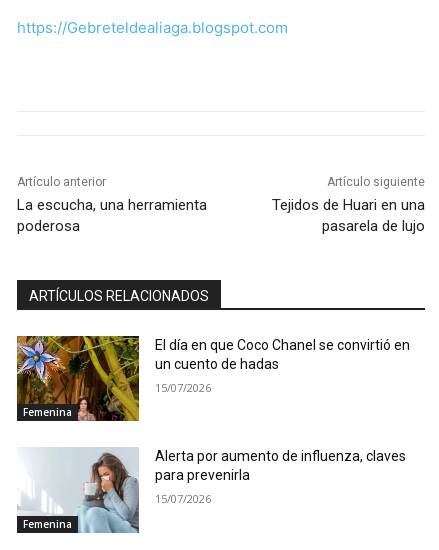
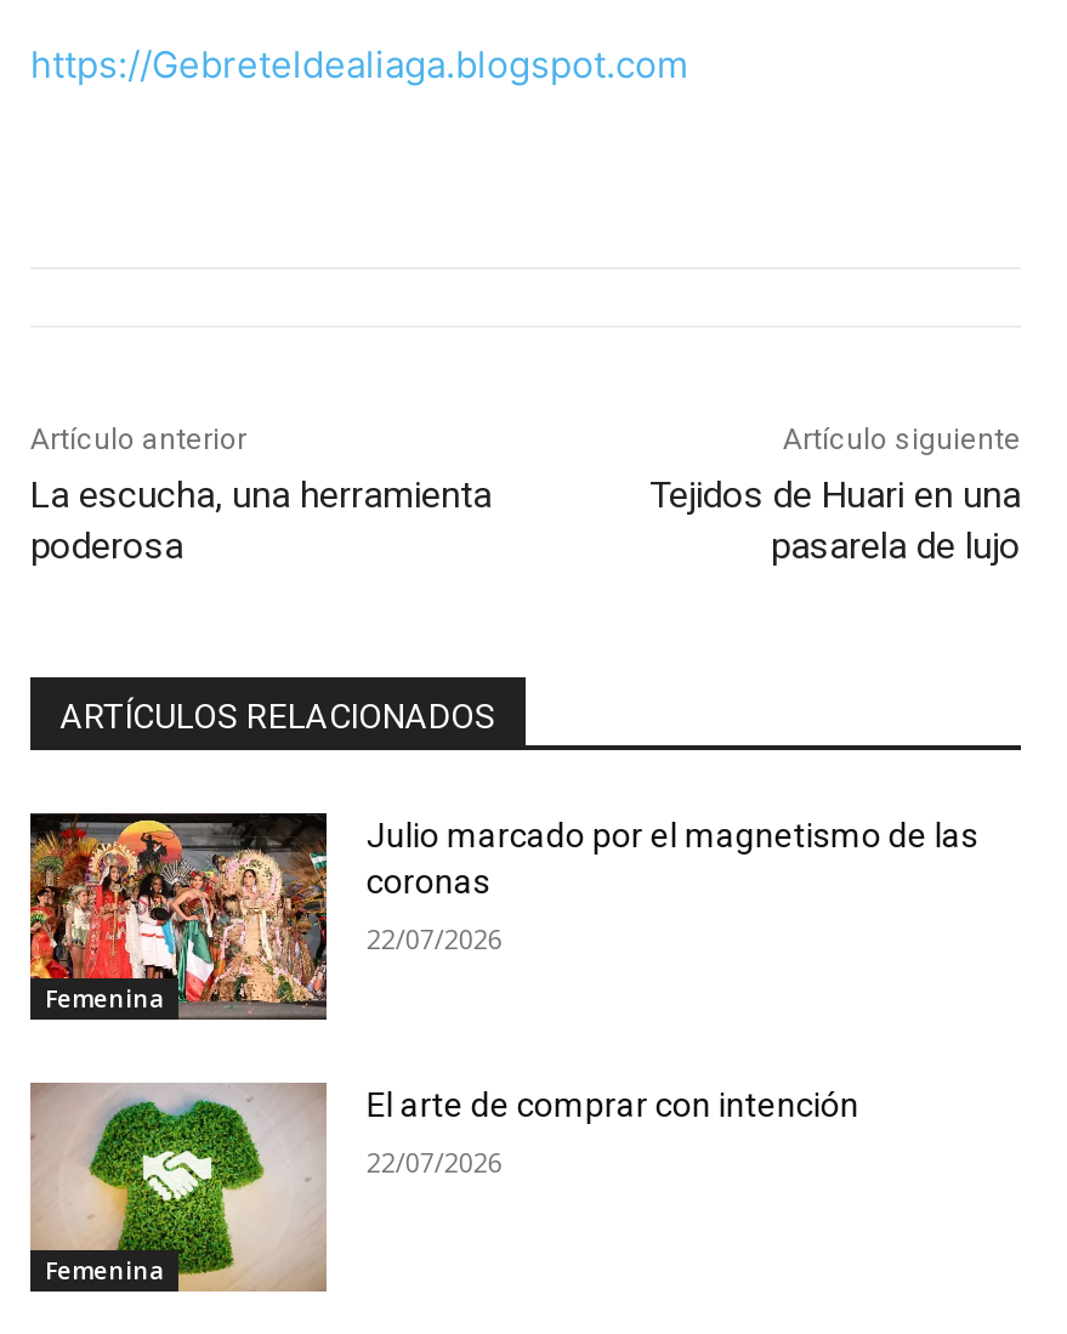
[16,335,410,422] [image] | El día en que Coco Chanel se convirtió en | un cuento de hadas -> [28,811,978,1022] [image] | Julio marcado por el magnetismo de las | coronas
[155,380,211,395] 15/07/2026 -> [366,919,502,956] 22/07/2026
[17,447,406,534] [image] | Alerta por aumento de influenza, claves | para prevenirla -> [28,1080,859,1294] [image] | El arte de comprar con intención
[155,491,211,506] 15/07/2026 -> [366,1144,502,1181] 22/07/2026

